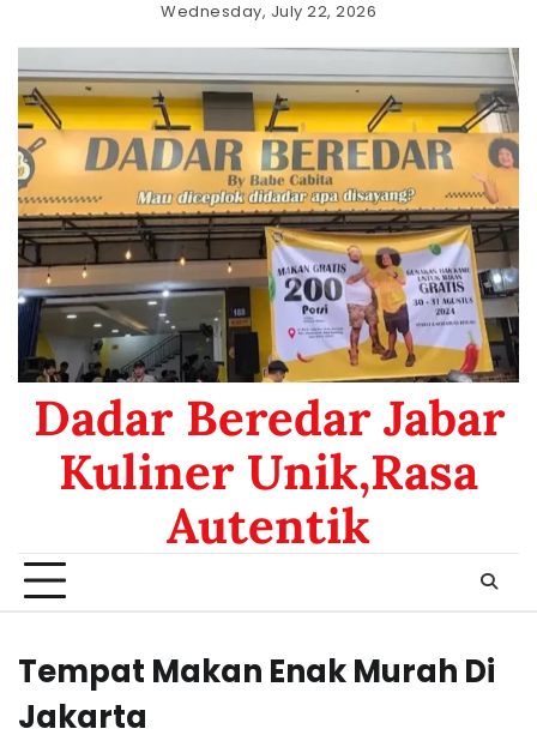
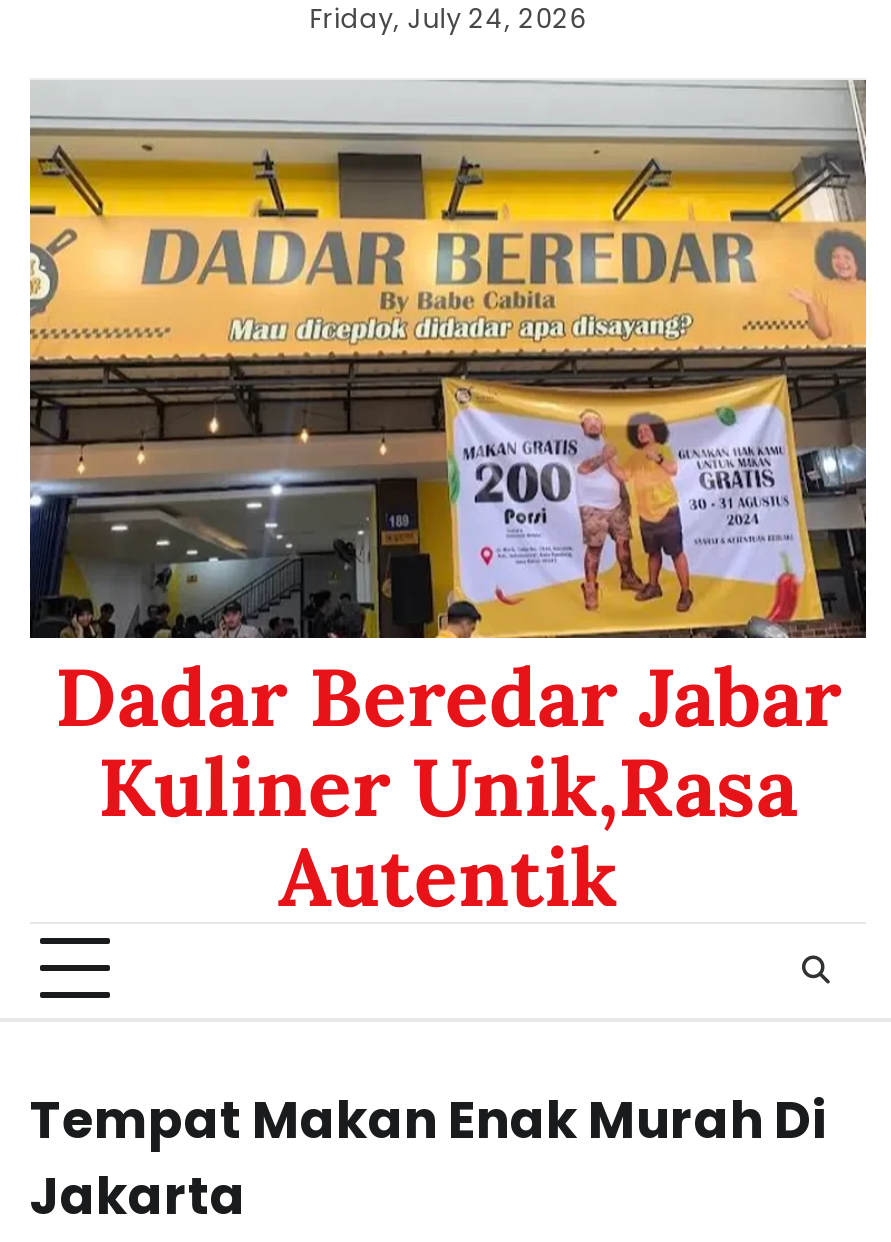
[161,0,376,23] Wednesday, July 22, 2026 -> [310,0,586,38] Friday, July 24, 2026

